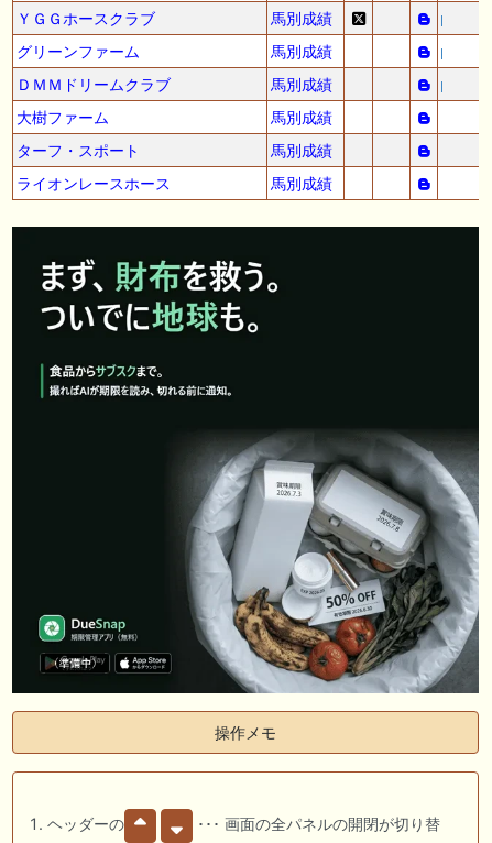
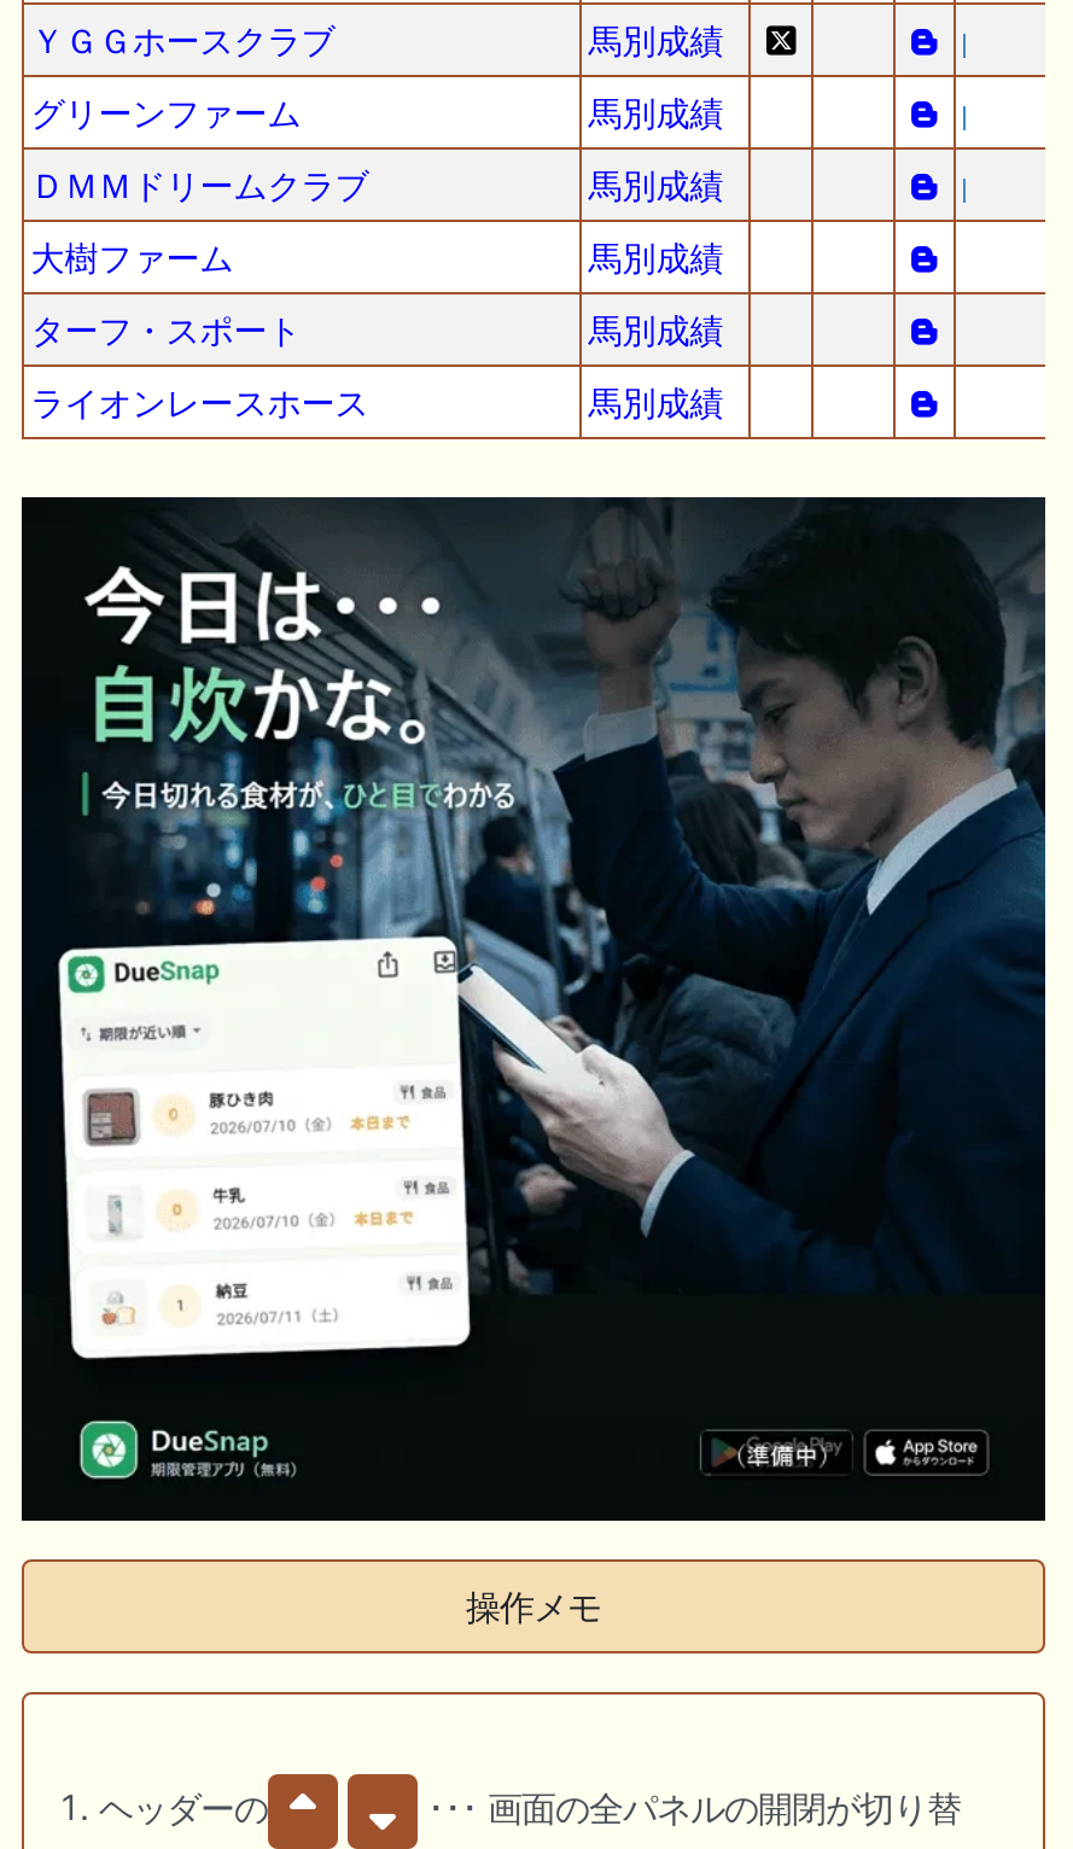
[29,229,480,694] [image] -> [56,500,1048,1523] [image]

